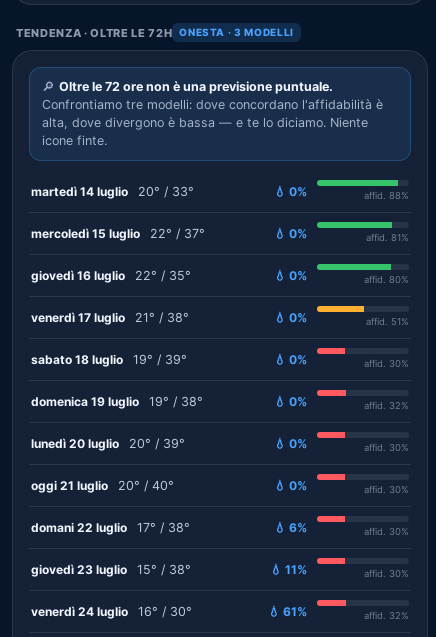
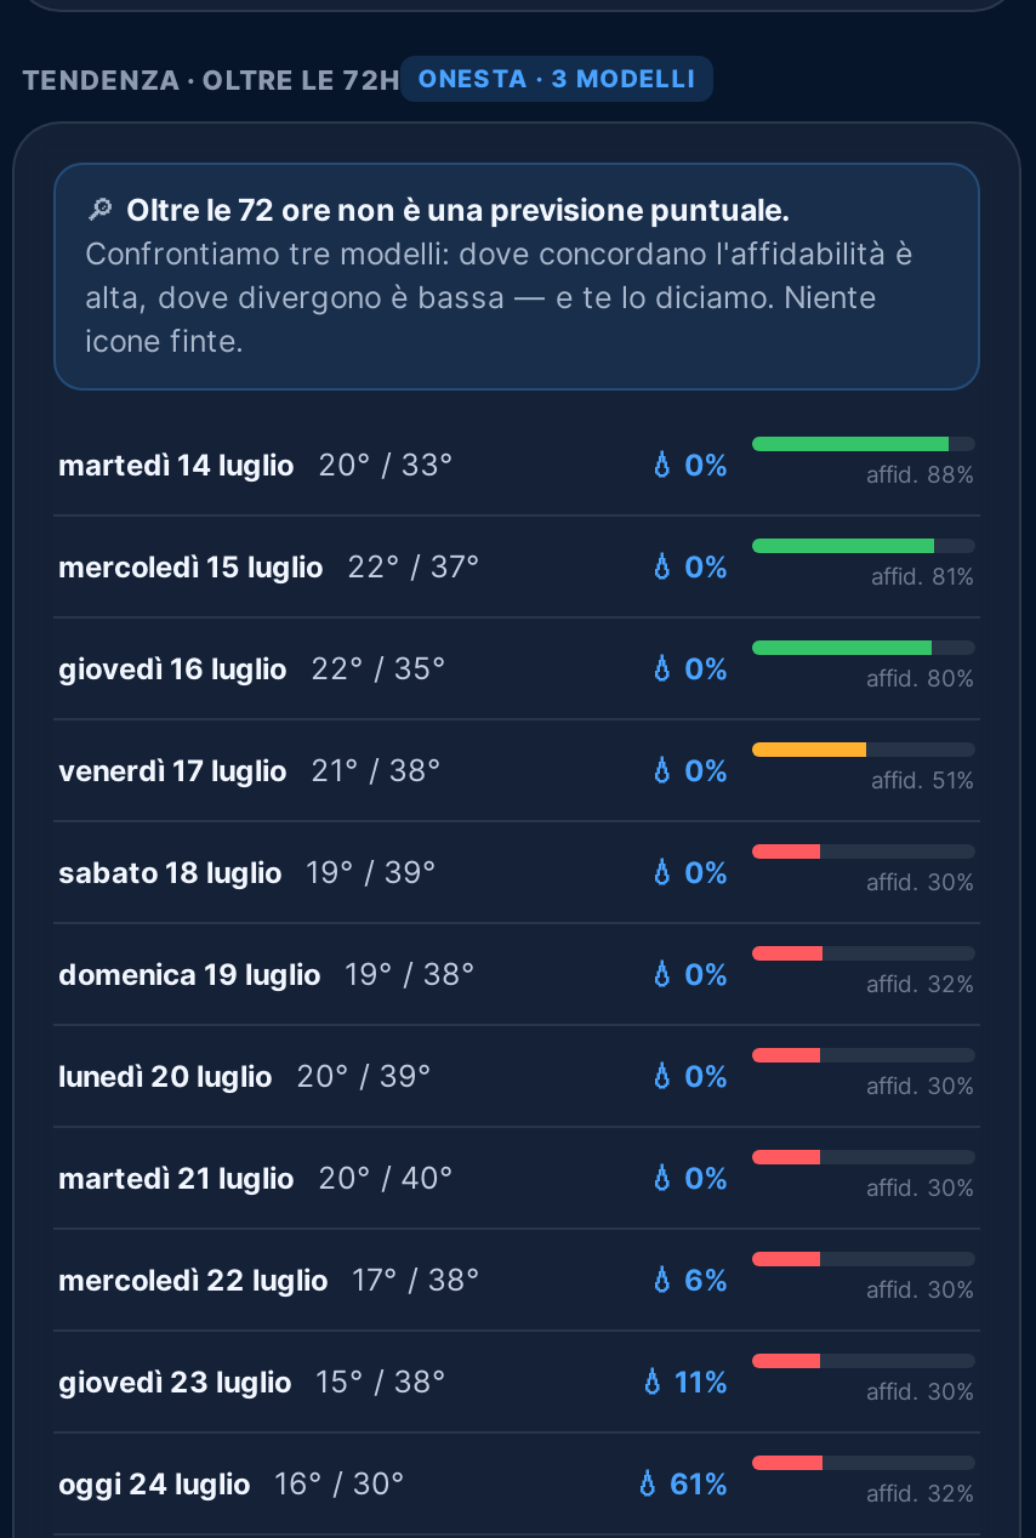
[31,477,108,492] oggi 21 luglio -> [58,1158,294,1195] martedì 21 luglio
[31,519,127,534] domani 22 luglio -> [58,1260,328,1297] mercoledì 22 luglio
[31,603,128,618] venerdì 24 luglio -> [58,1464,250,1500] oggi 24 luglio

